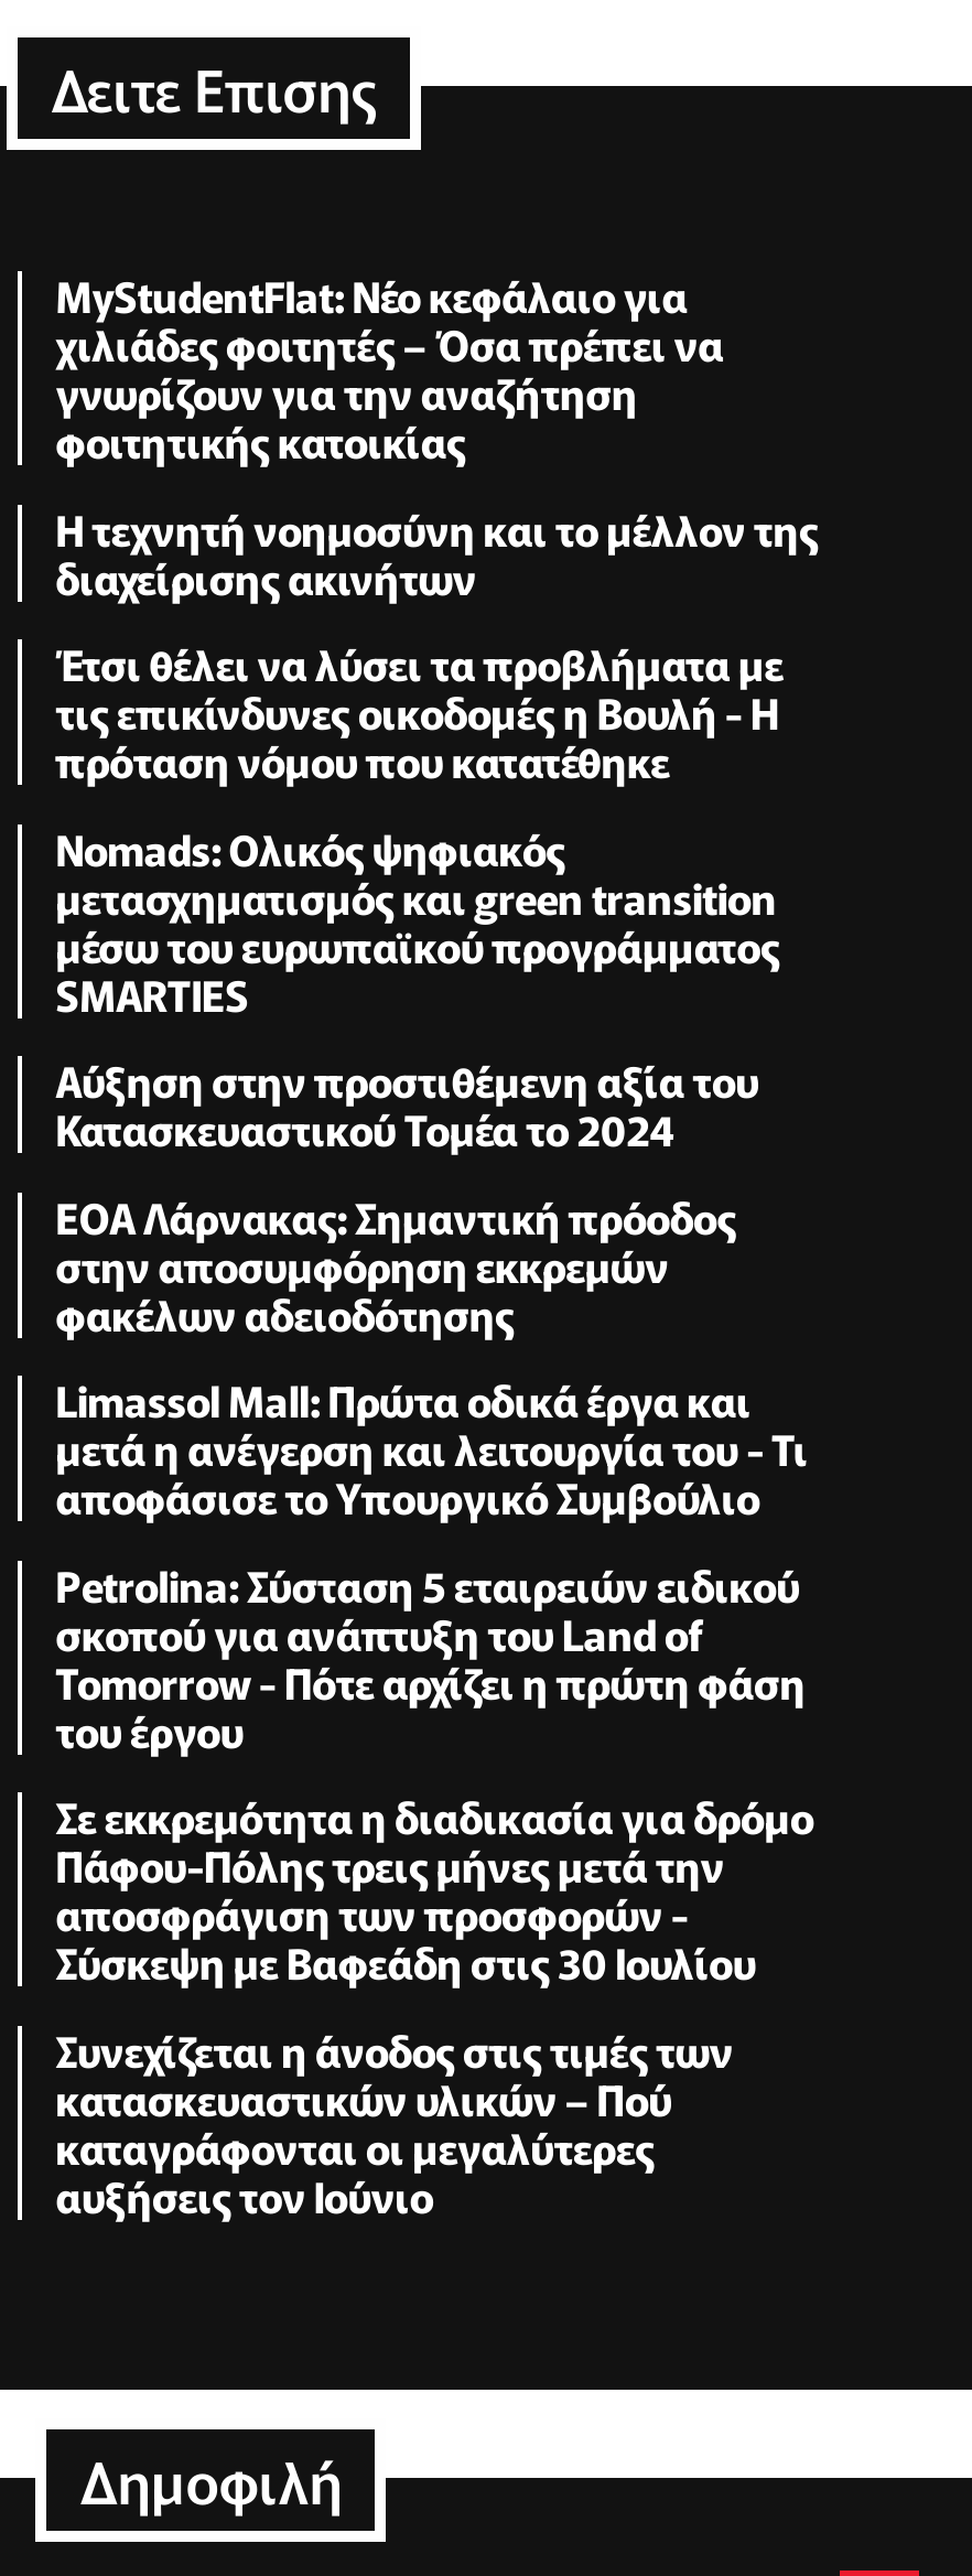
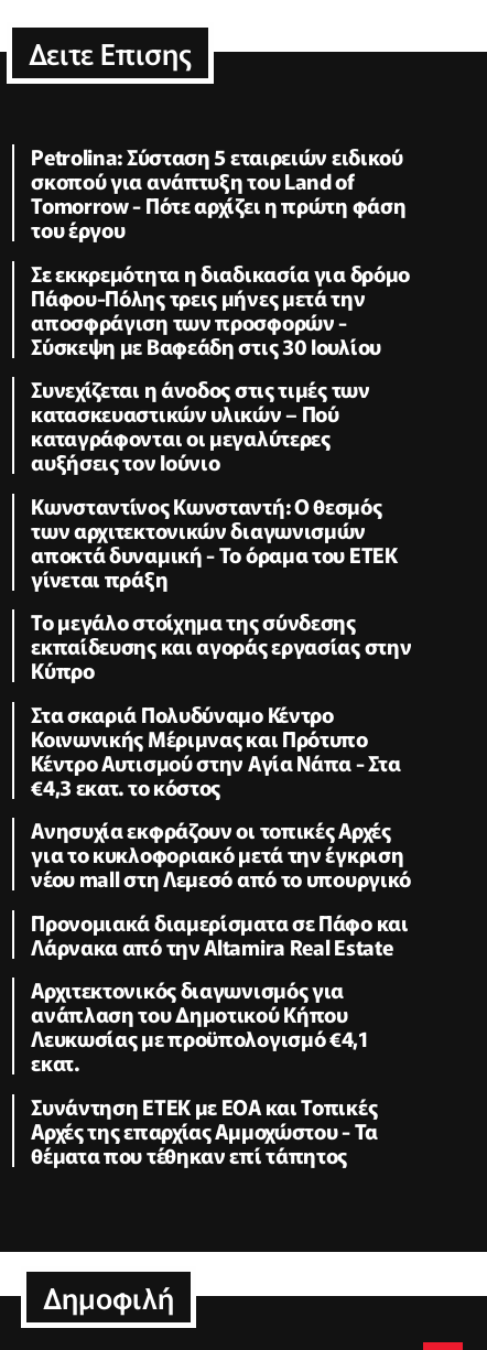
[55,265,818,1526] MyStudentFlat: Νέο κεφάλαιο για | χιλιάδες φοιτητές – Όσα πρέπει να | γνωρίζουν για την αναζήτηση | φοιτητικής κατοικίας | Η τεχνητή νοημοσύνη και το μέλλον της | διαχείρισης ακινήτων | Έτσι θέλει να λύσει τα προβλήματα με | τις επικίνδυνες οικοδομές η Βουλή - Η | πρόταση νόμου που κατατέθηκε | Nomads: Ολικός ψηφιακός | μετασχηματισμός και green transition | μέσω του ευρωπαϊκού προγράμματος | SMARTIES | Αύξηση στην προστιθέμενη αξία του | Κατασκευαστικού Τομέα το 2024 | ΕΟΑ Λάρνακας: Σημαντική πρόοδος | στην αποσυμφόρηση εκκρεμών | φακέλων αδειοδότησης | Limassol Mall: Πρώτα οδικά έργα και | μετά η ανέγερση και λειτουργία του - Τι | αποφάσισε το Υπουργικό Συμβούλιο -> none
moved [55,1554,813,2224] -> [31,142,410,477]: Petrolina: Σύσταση 5 εταιρειών ειδικού | σκοπού για ανάπτυξη του Land of | Tomorrow - Πότε αρχίζει η πρώτη φάση | ... | καταγράφονται οι μεγαλύτερες | αυξήσεις τον Ιούνιο
none -> [31,490,411,1169] Κωνσταντίνος Κωνσταντή: Ο θεσμός | των αρχιτεκτονικών διαγωνισμών | αποκτά δυναμική - Το όραμα του ΕΤΕΚ | γίνεται πράξη | Το μεγάλο στοίχημα της σύνδεσης | εκπαίδευσης και αγοράς εργασίας στην | Κύπρο | Στα σκαριά Πολυδύναμο Κέντρο | Κοινωνικής Μέριμνας και Πρότυπο | Κέντρο Αυτισμού στην Αγία Νάπα - Στα | €4,3 εκατ. το κόστος | Ανησυχία εκφράζουν οι τοπικές Αρχές | για το κυκλοφοριακό μετά την έγκριση | νέου mall στη Λεμεσό από το υπουργικό | Προνομιακά διαμερίσματα σε Πάφο και | Λάρνακα από την Altamira Real Estate | Αρχιτεκτονικός διαγωνισμός για | ανάπλαση του Δημοτικού Κήπου | Λευκωσίας με προϋπολογισμό €4,1 | εκατ. | Συνάντηση ΕΤΕΚ με ΕΟΑ και Τοπικές | Αρχές της επαρχίας Αμμοχώστου - Τα | θέματα που τέθηκαν επί τάπητος

